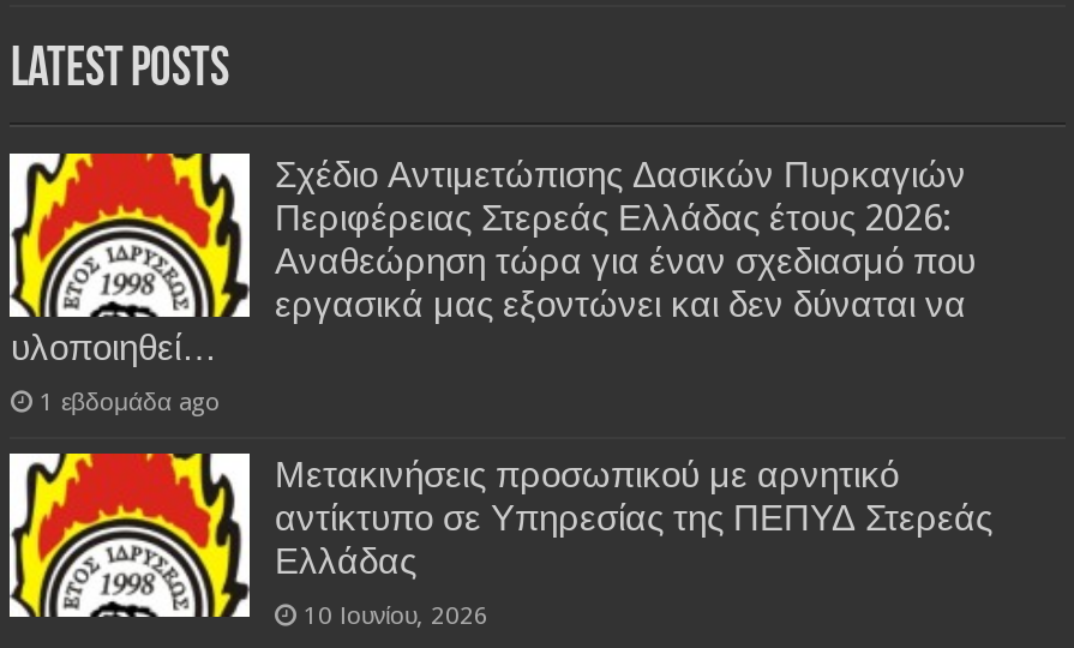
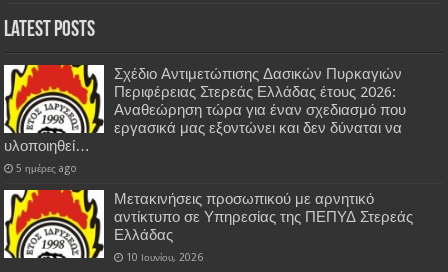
[40,386,222,415] 1 εβδομάδα ago -> [16,162,77,174] 5 ημέρες ago

